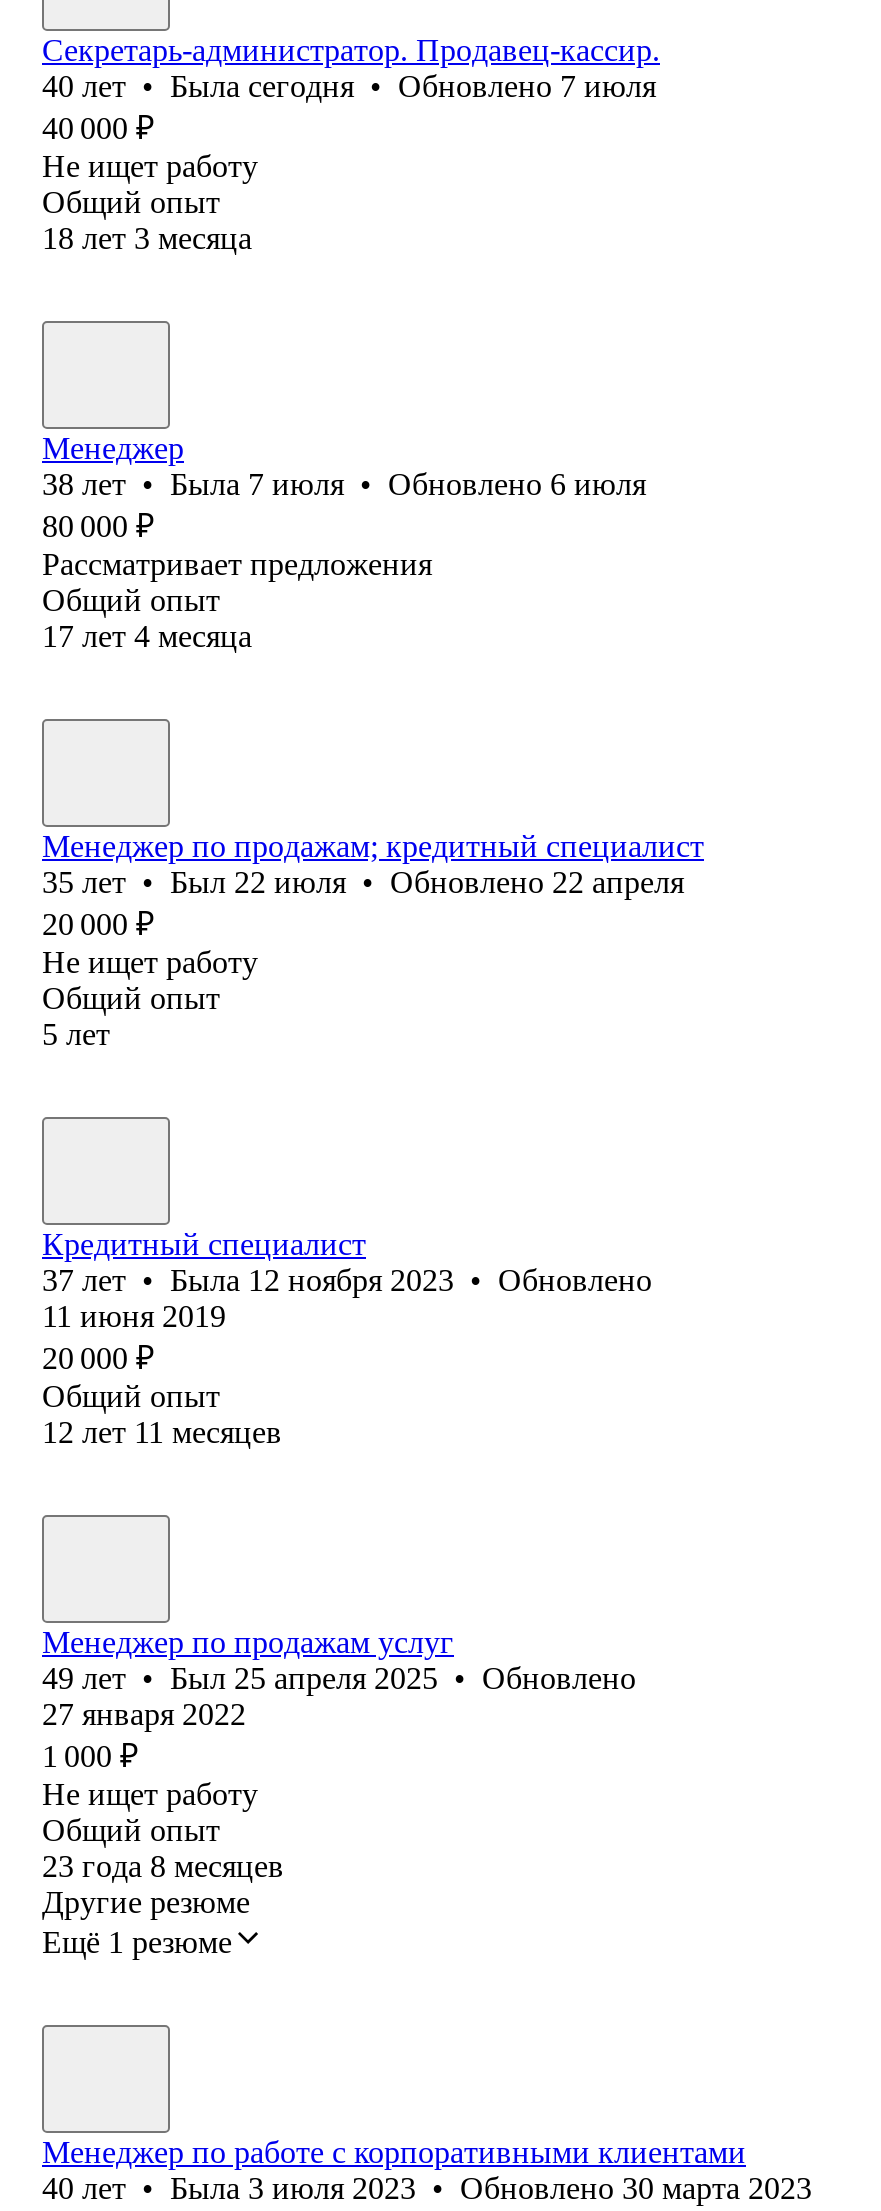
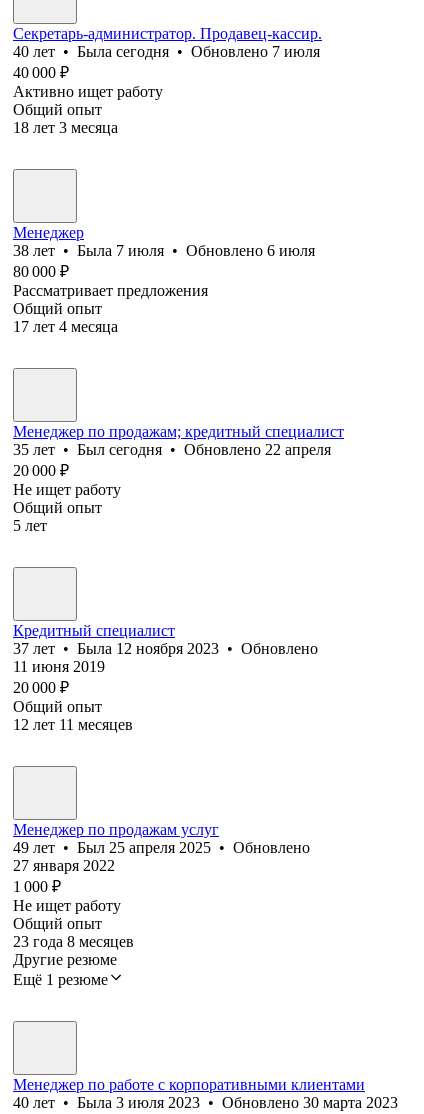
[42,149,258,183] Не ищет работу -> [13,83,163,100] Активно ищет работу
[42,865,684,899] 35 лет • Был 22 июля • Обновлено 22 апреля -> [13,441,331,458] 35 лет • Был сегодня • Обновлено 22 апреля

